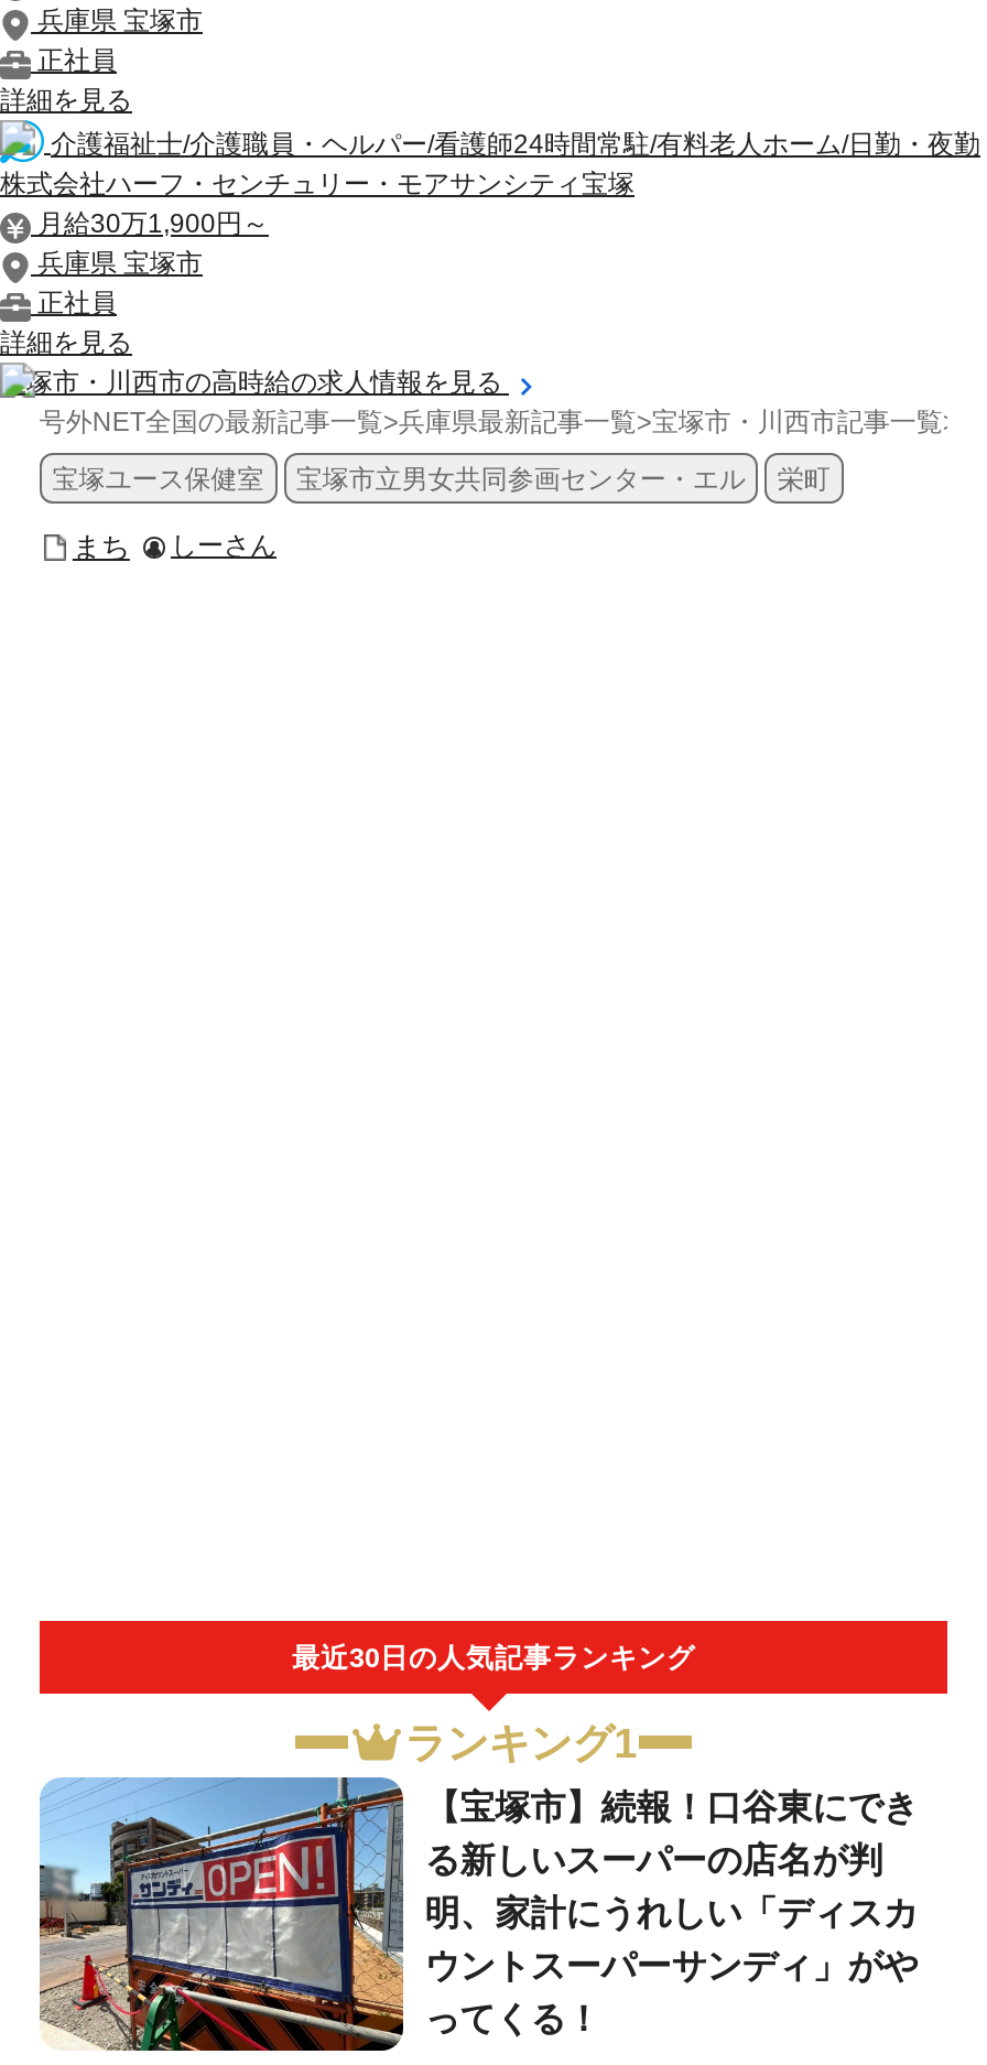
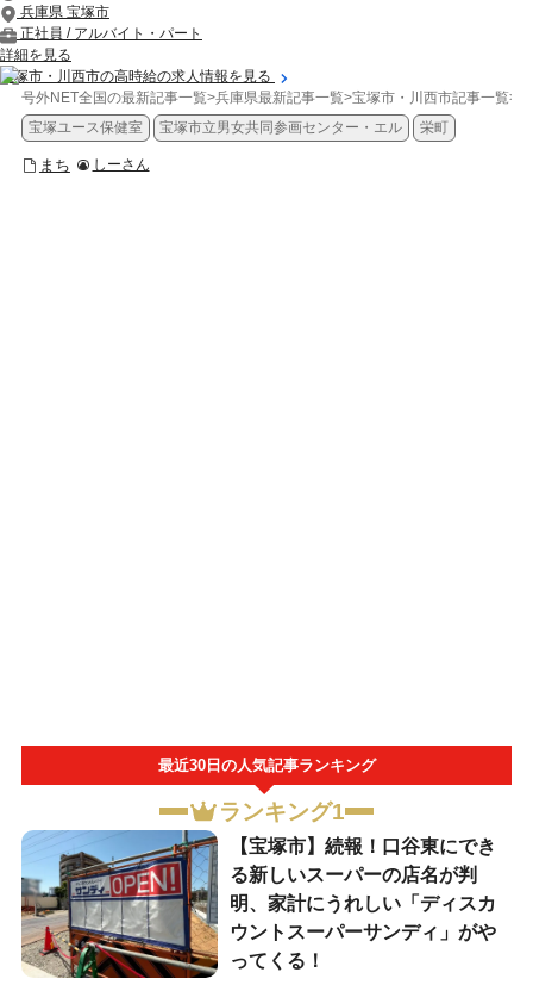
[0,45,980,318] 正社員 | 詳細を見る | 介護福祉士/介護職員・ヘルパー/看護師24時間常駐/有料老人ホーム/日勤・夜勤 | 株式会社ハーフ・センチュリー・モアサンシティ宝塚 | 月給30万1,900円～ | 兵庫県 宝塚市 | 正社員 -> [20,25,202,41] 正社員 / アルバイト・パート

